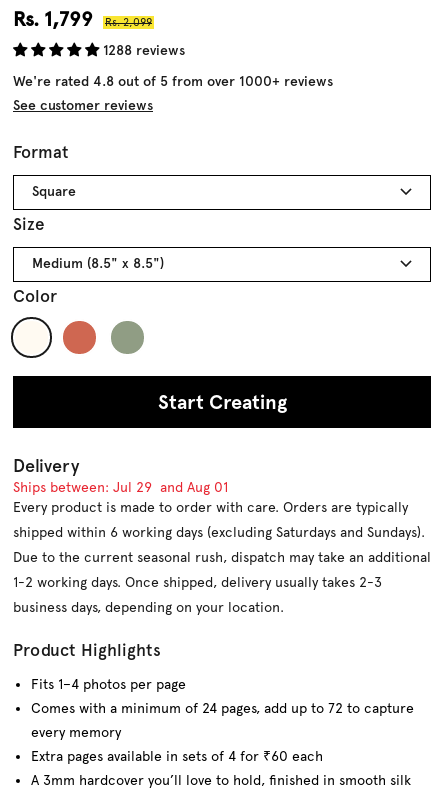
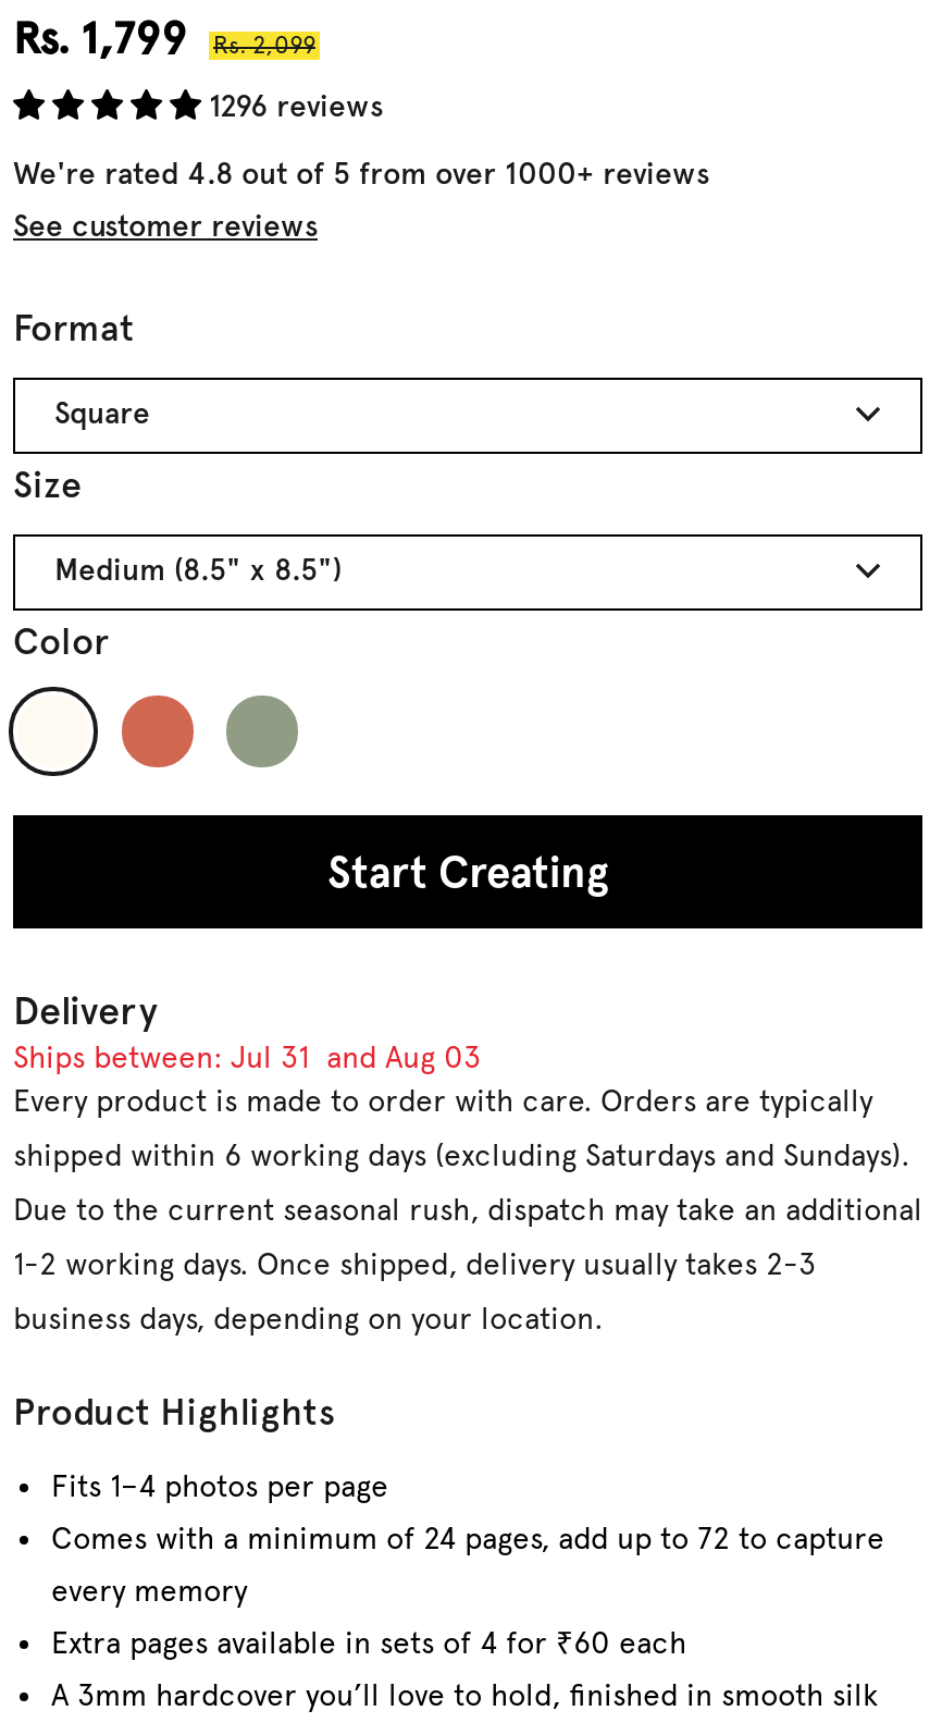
[103,42,185,59] 1288 reviews -> [209,88,383,125] 1296 reviews
[13,479,228,495] Ships between: Jul 29 and Aug 01 -> [13,1039,481,1074] Ships between: Jul 31 and Aug 03

